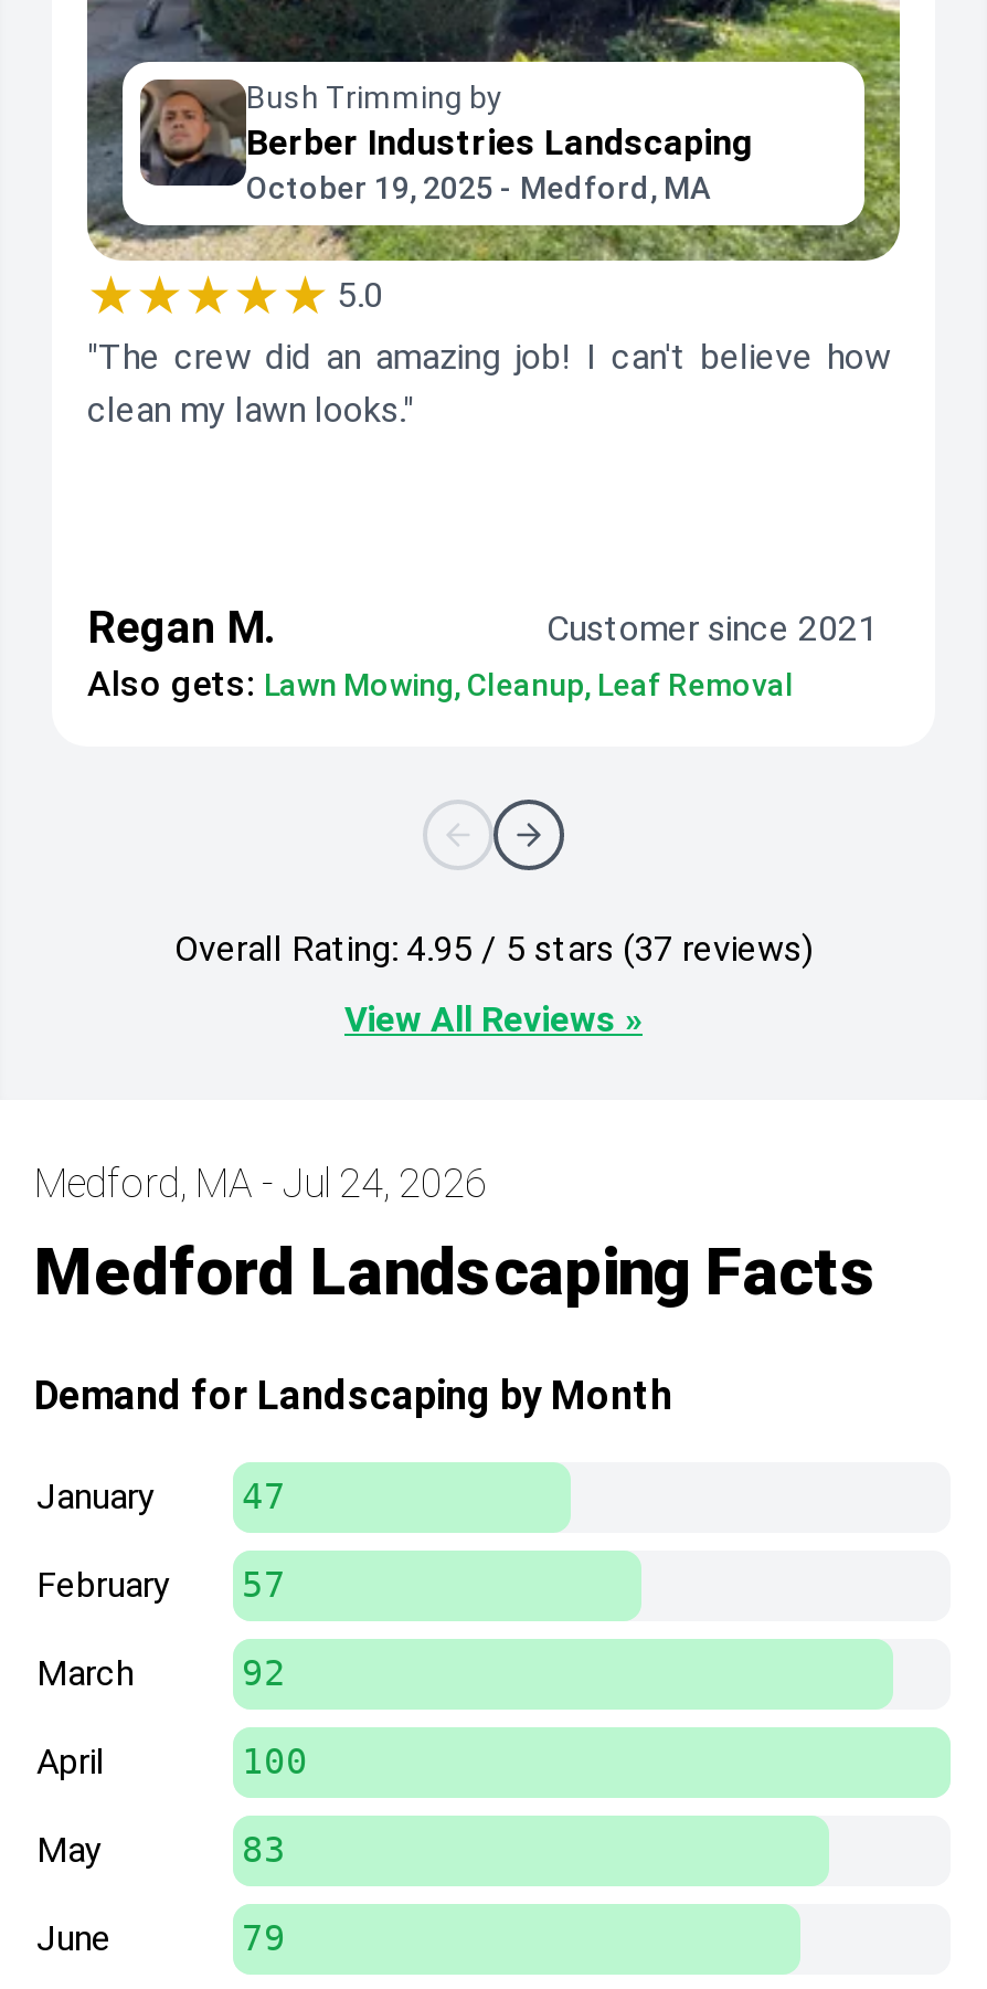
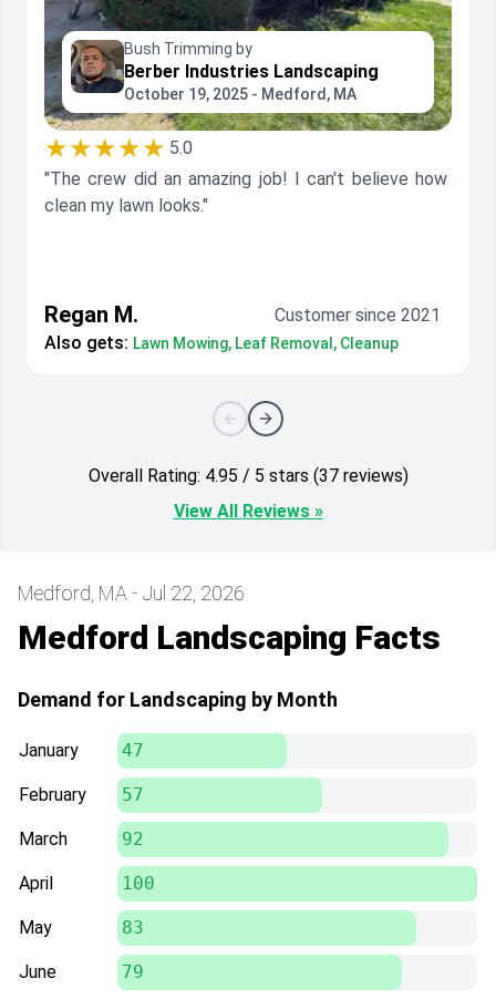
[87,663,794,705] Also gets: Lawn Mowing, Cleanup, Leaf Removal -> [44,333,399,354] Also gets: Lawn Mowing, Leaf Removal, Cleanup
[34,1160,487,1207] Medford, MA - Jul 24, 2026 -> [18,582,245,605] Medford, MA - Jul 22, 2026

